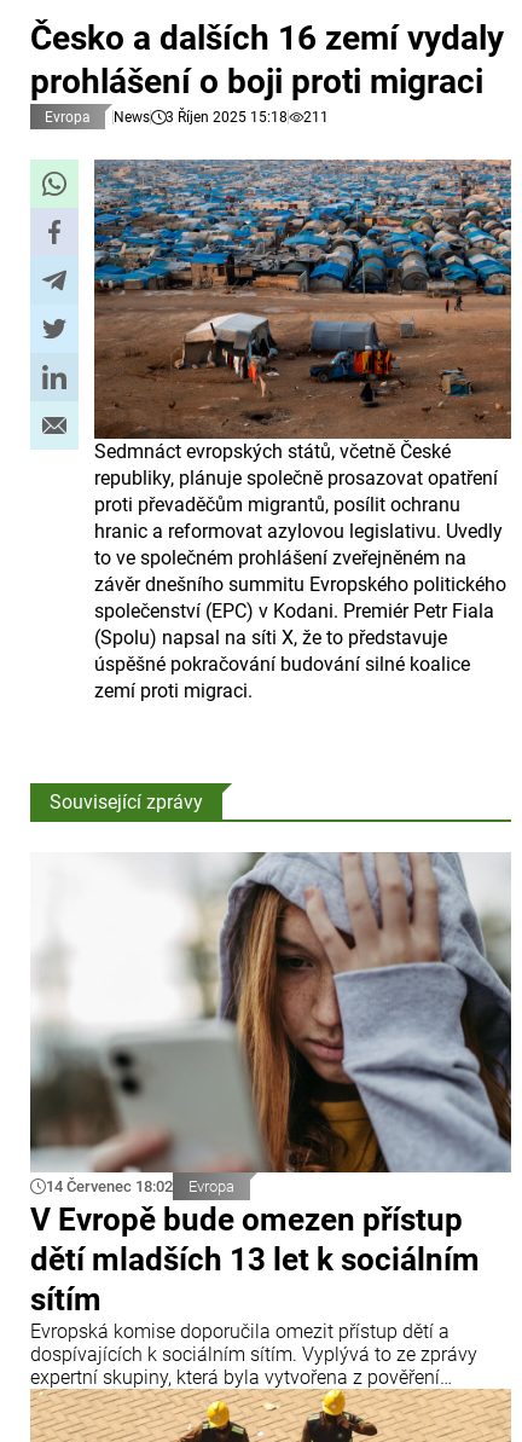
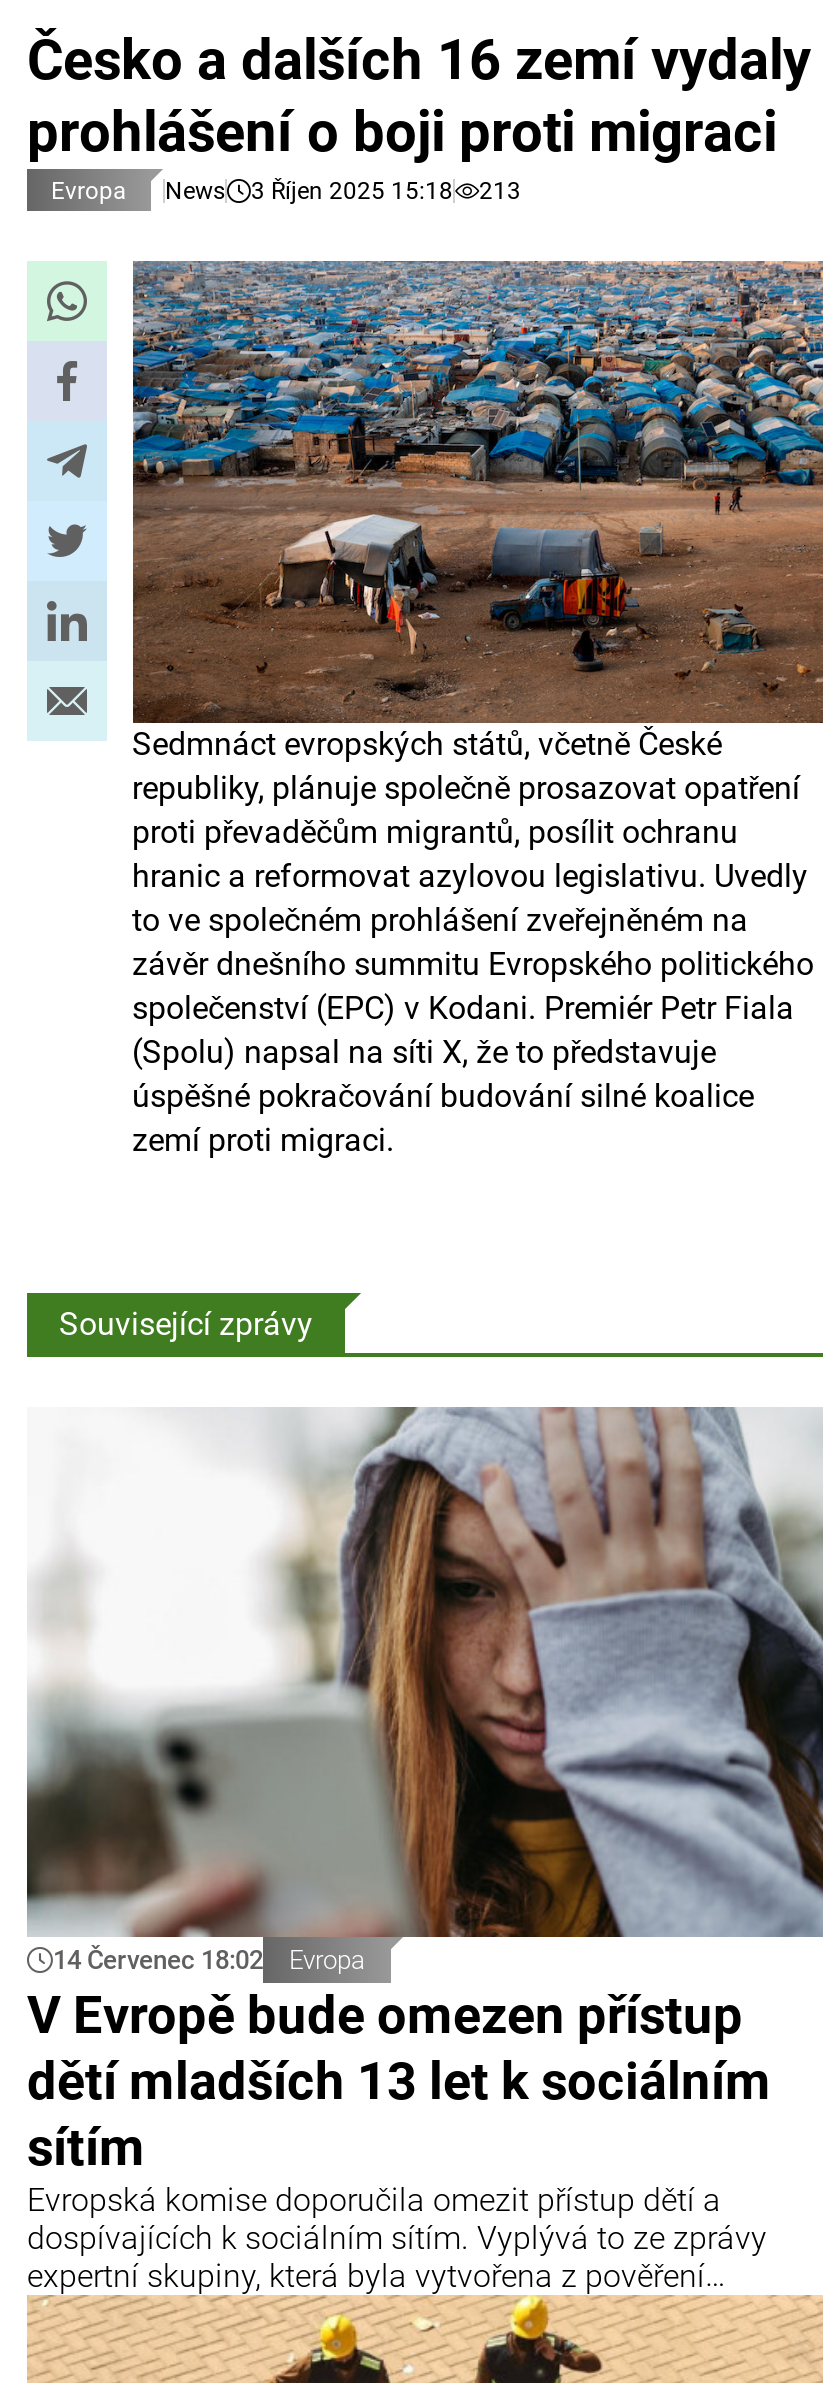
[45,108,329,125] Evropa News 3 Říjen 2025 15:18 211 -> [51,176,521,204] Evropa News 3 Říjen 2025 15:18 213

